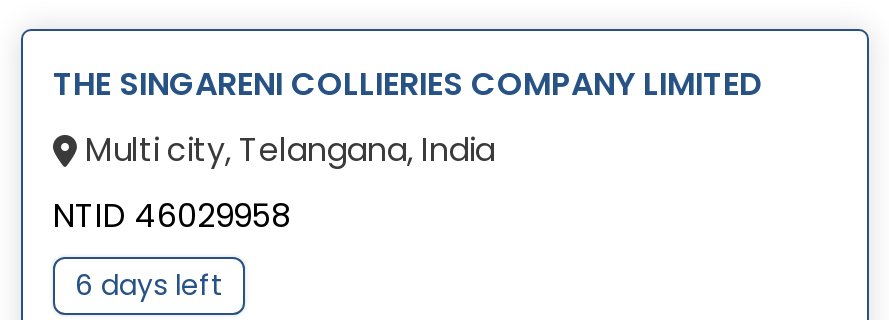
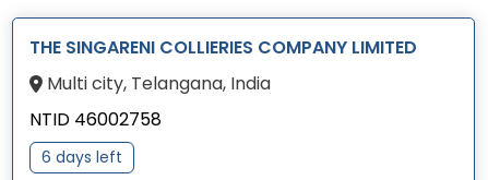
[53,193,291,239] NTID 46029958 -> [29,107,162,132] NTID 46002758

